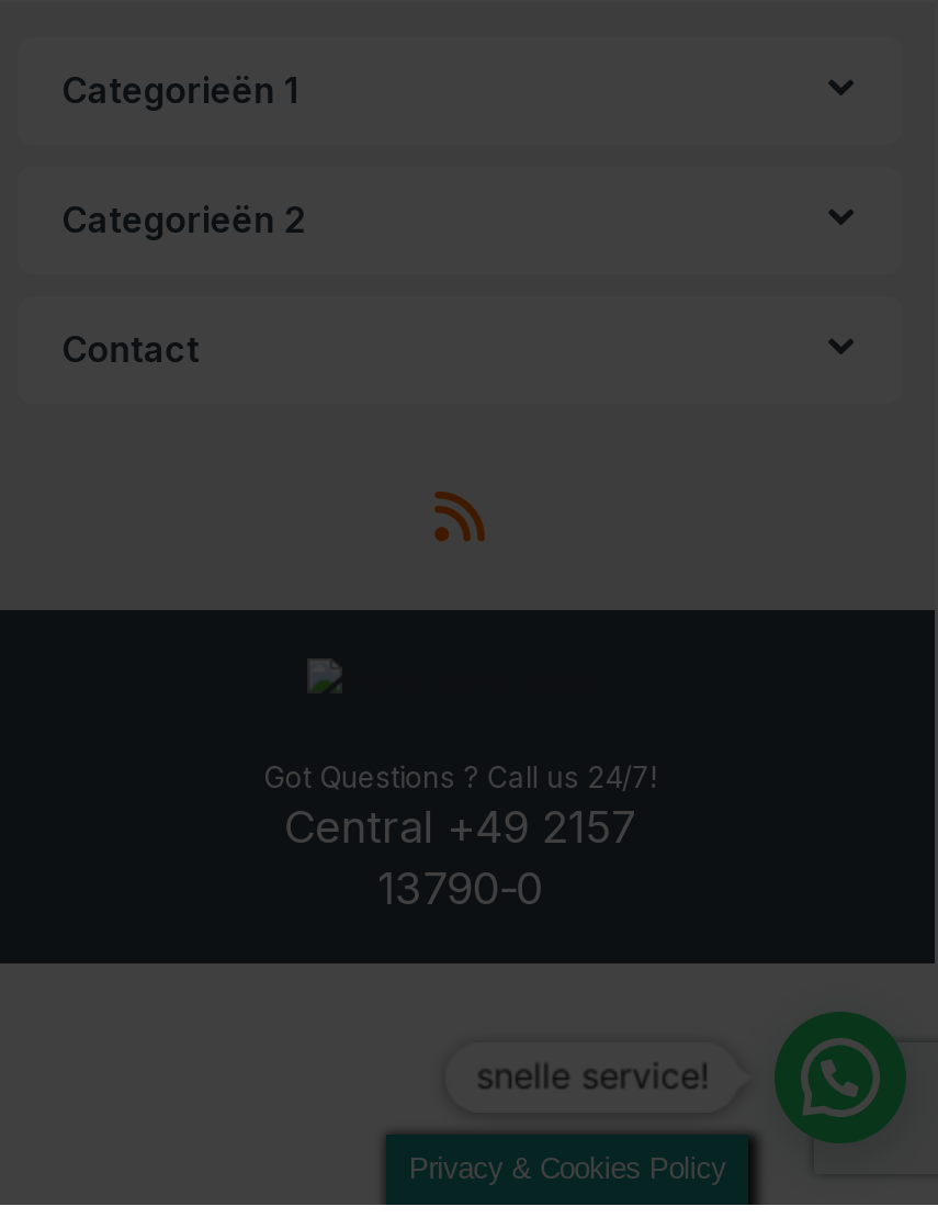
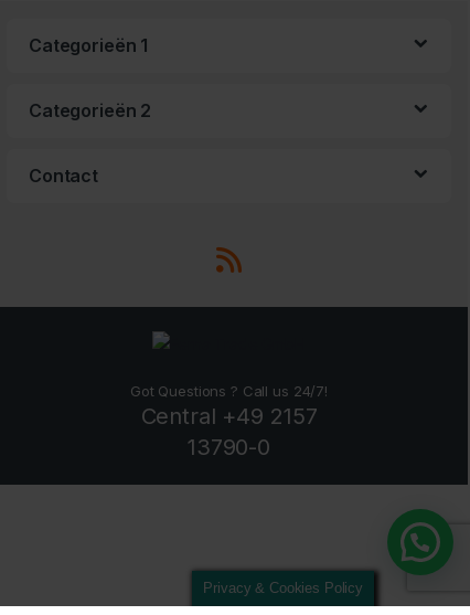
[476,1053,709,1097] snelle service! -> none

